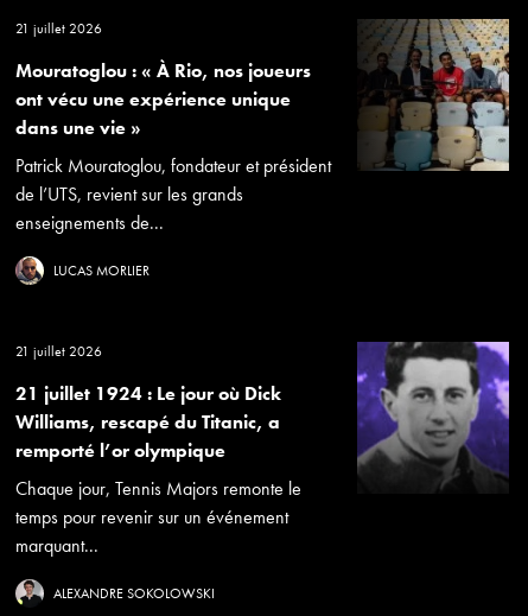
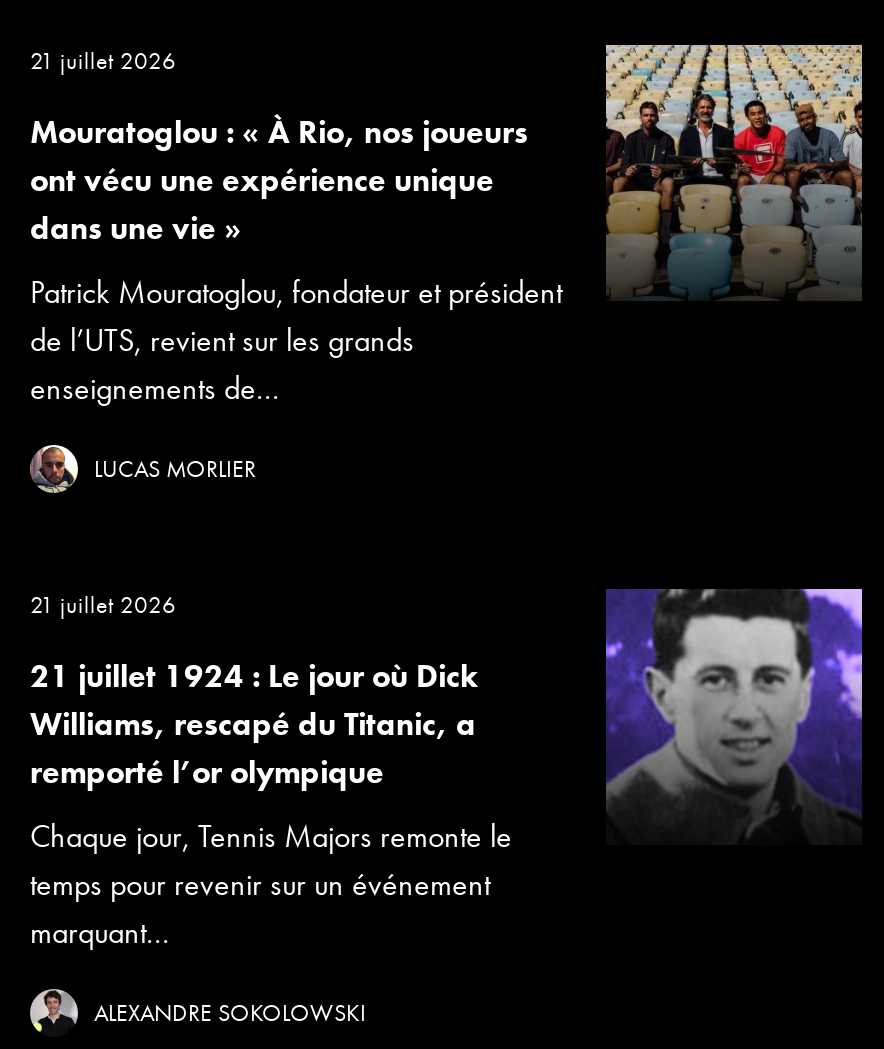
[357,19,510,172] [image] -> [604,43,862,301] [image]

